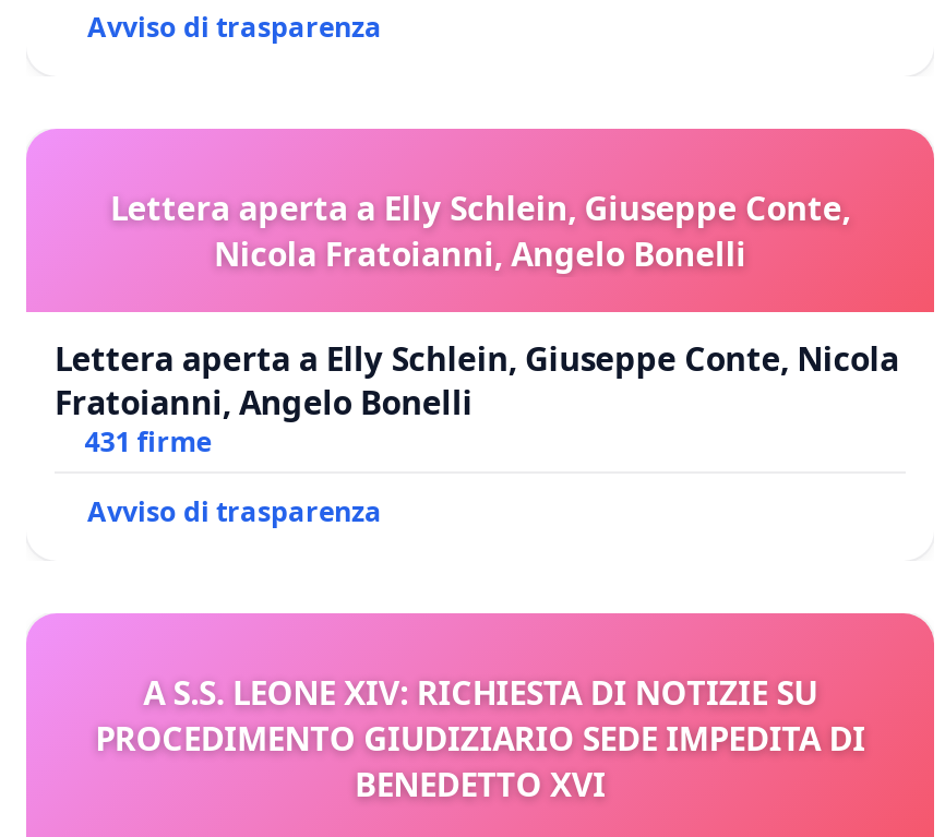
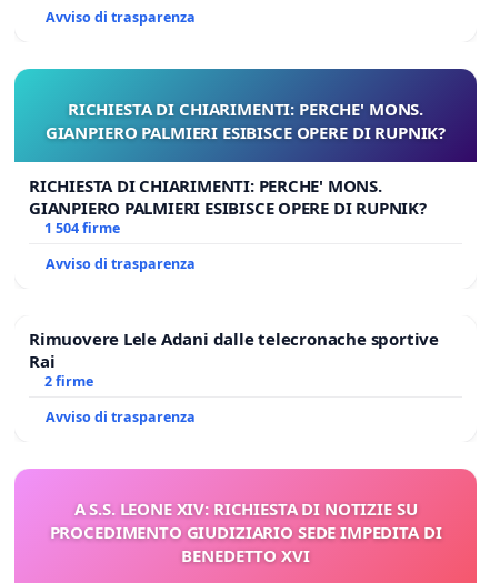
[24,127,936,461] [image] | Lettera aperta a Elly Schlein, Giuseppe Conte, | Nicola Fratoianni, Angelo Bonelli | Lettera aperta a Elly Schlein, Giuseppe Conte, Nicola | Fratoianni, Angelo Bonelli | 431 firme -> [13,68,478,391] [image] | RICHIESTA DI CHIARIMENTI: PERCHE' MONS. | GIANPIERO PALMIERI ESIBISCE OPERE DI RUPNIK? | RICHIESTA DI CHIARIMENTI: PERCHE' MONS. | GIANPIERO PALMIERI ESIBISCE OPERE DI RUPNIK? | 1 504 firme | Avviso di trasparenza | Rimuovere Lele Adani dalle telecronache sportive | Rai | 2 firme

